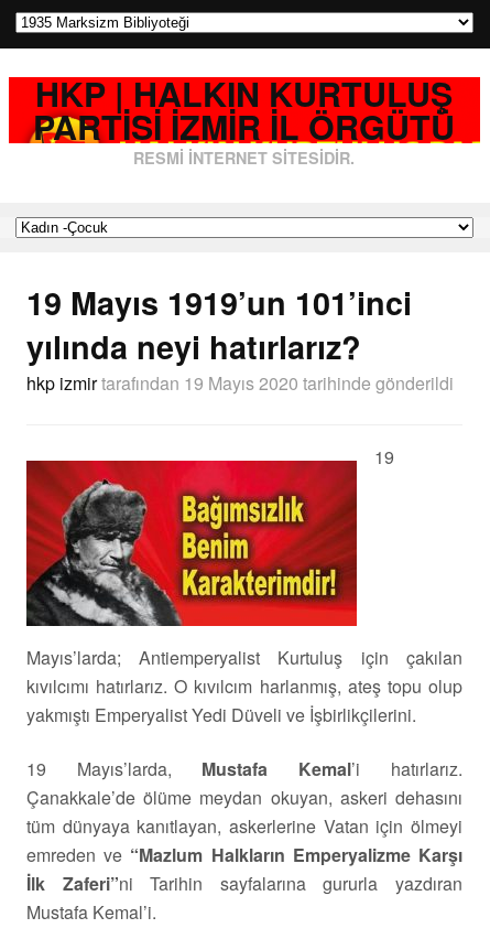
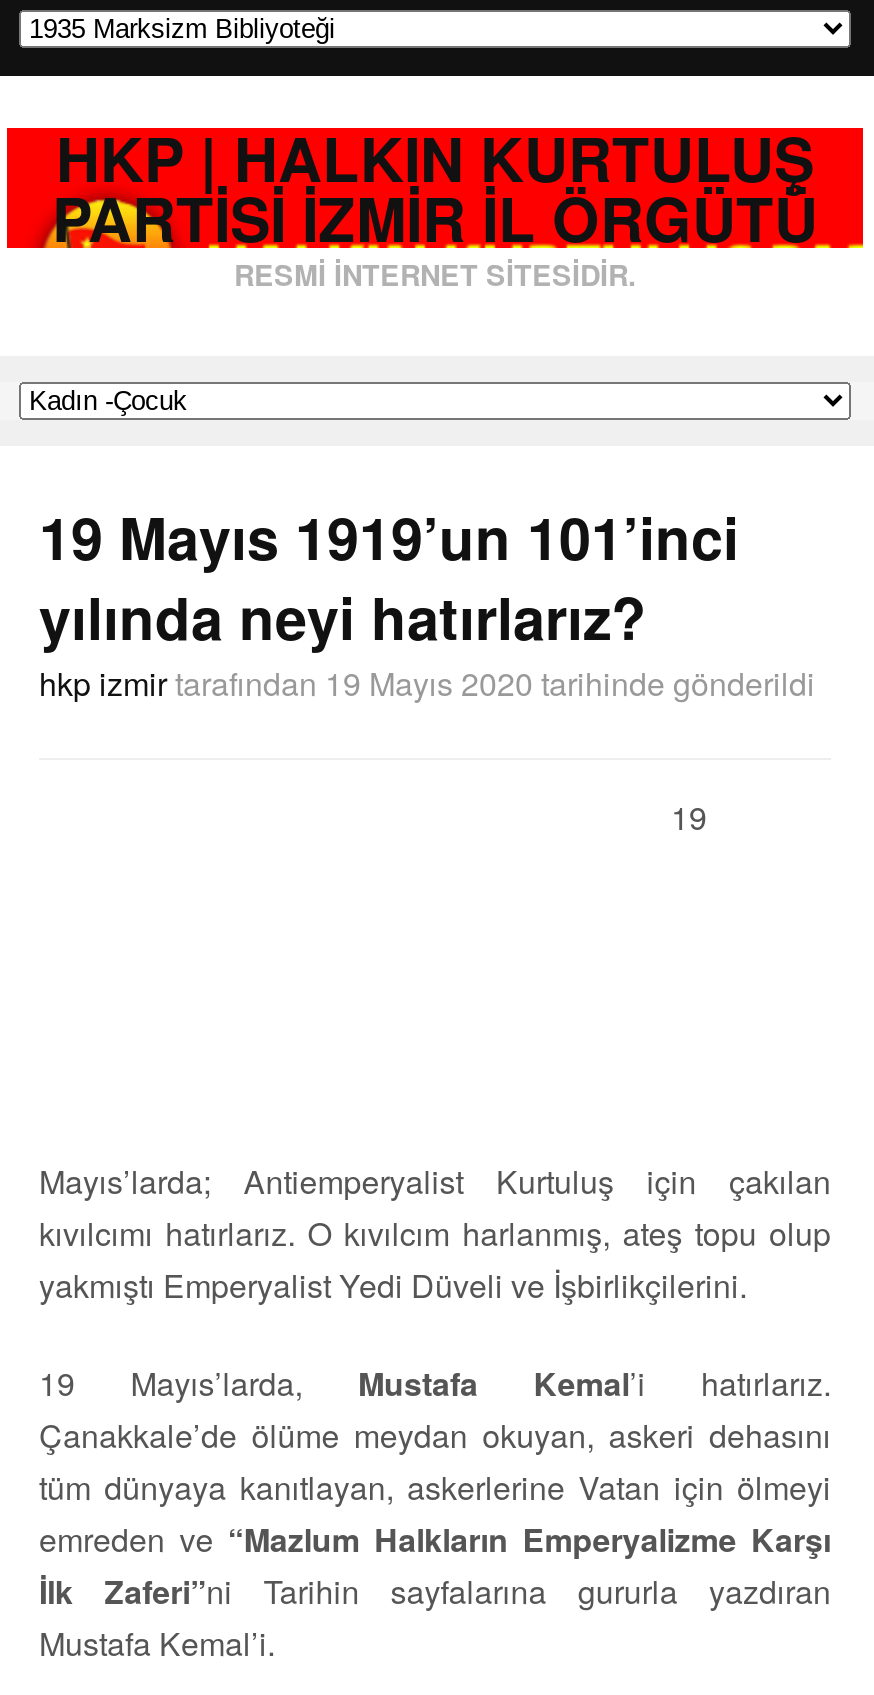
[25,460,358,627] [image] -> none

